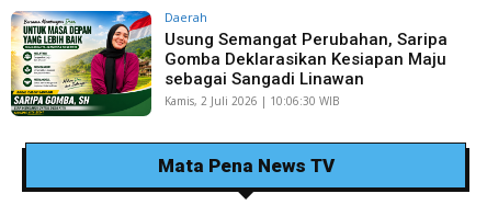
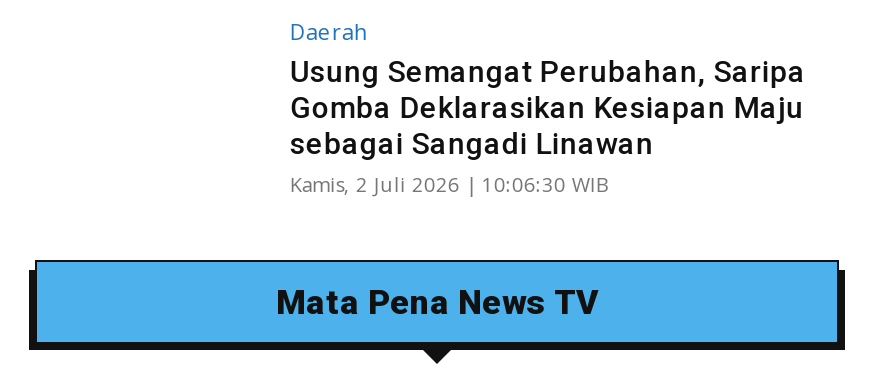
[10,10,152,117] [image] -> none

